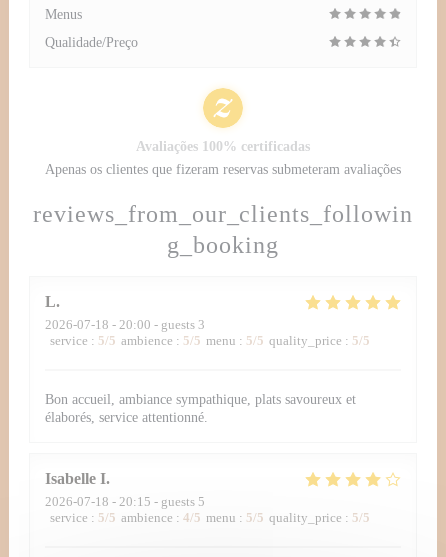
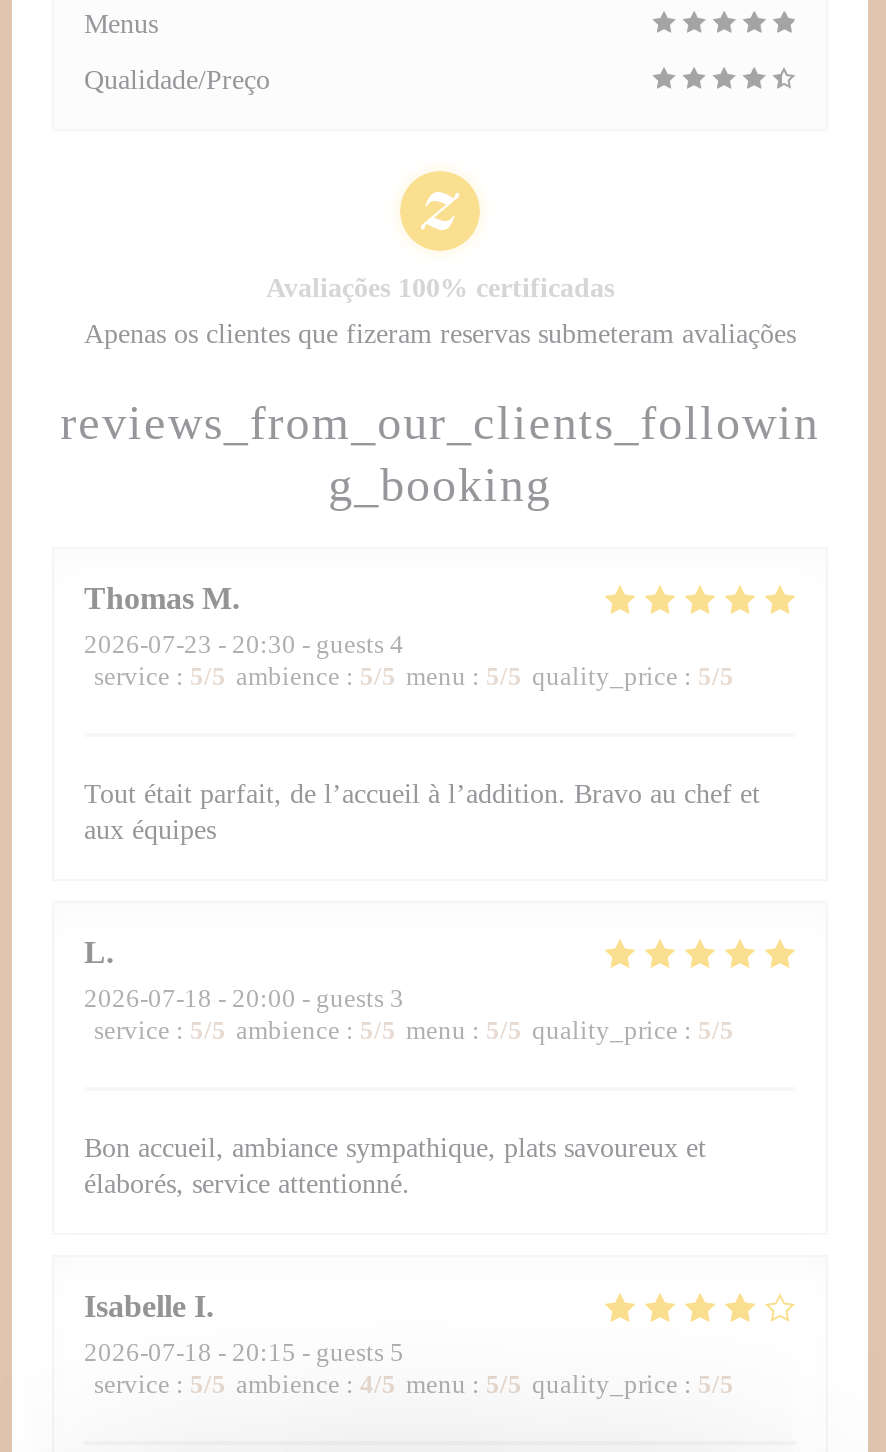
none -> [84,581,734,691] Thomas M | 2026-07-23 - 20:30 - guests 4 | service: 5/5 ambience: 5/5 menu: 5/5 quality_price: 5/5
none -> [84,779,760,845] Tout était parfait, de l’accueil à l’addition. Bravo au chef et | aux équipes

